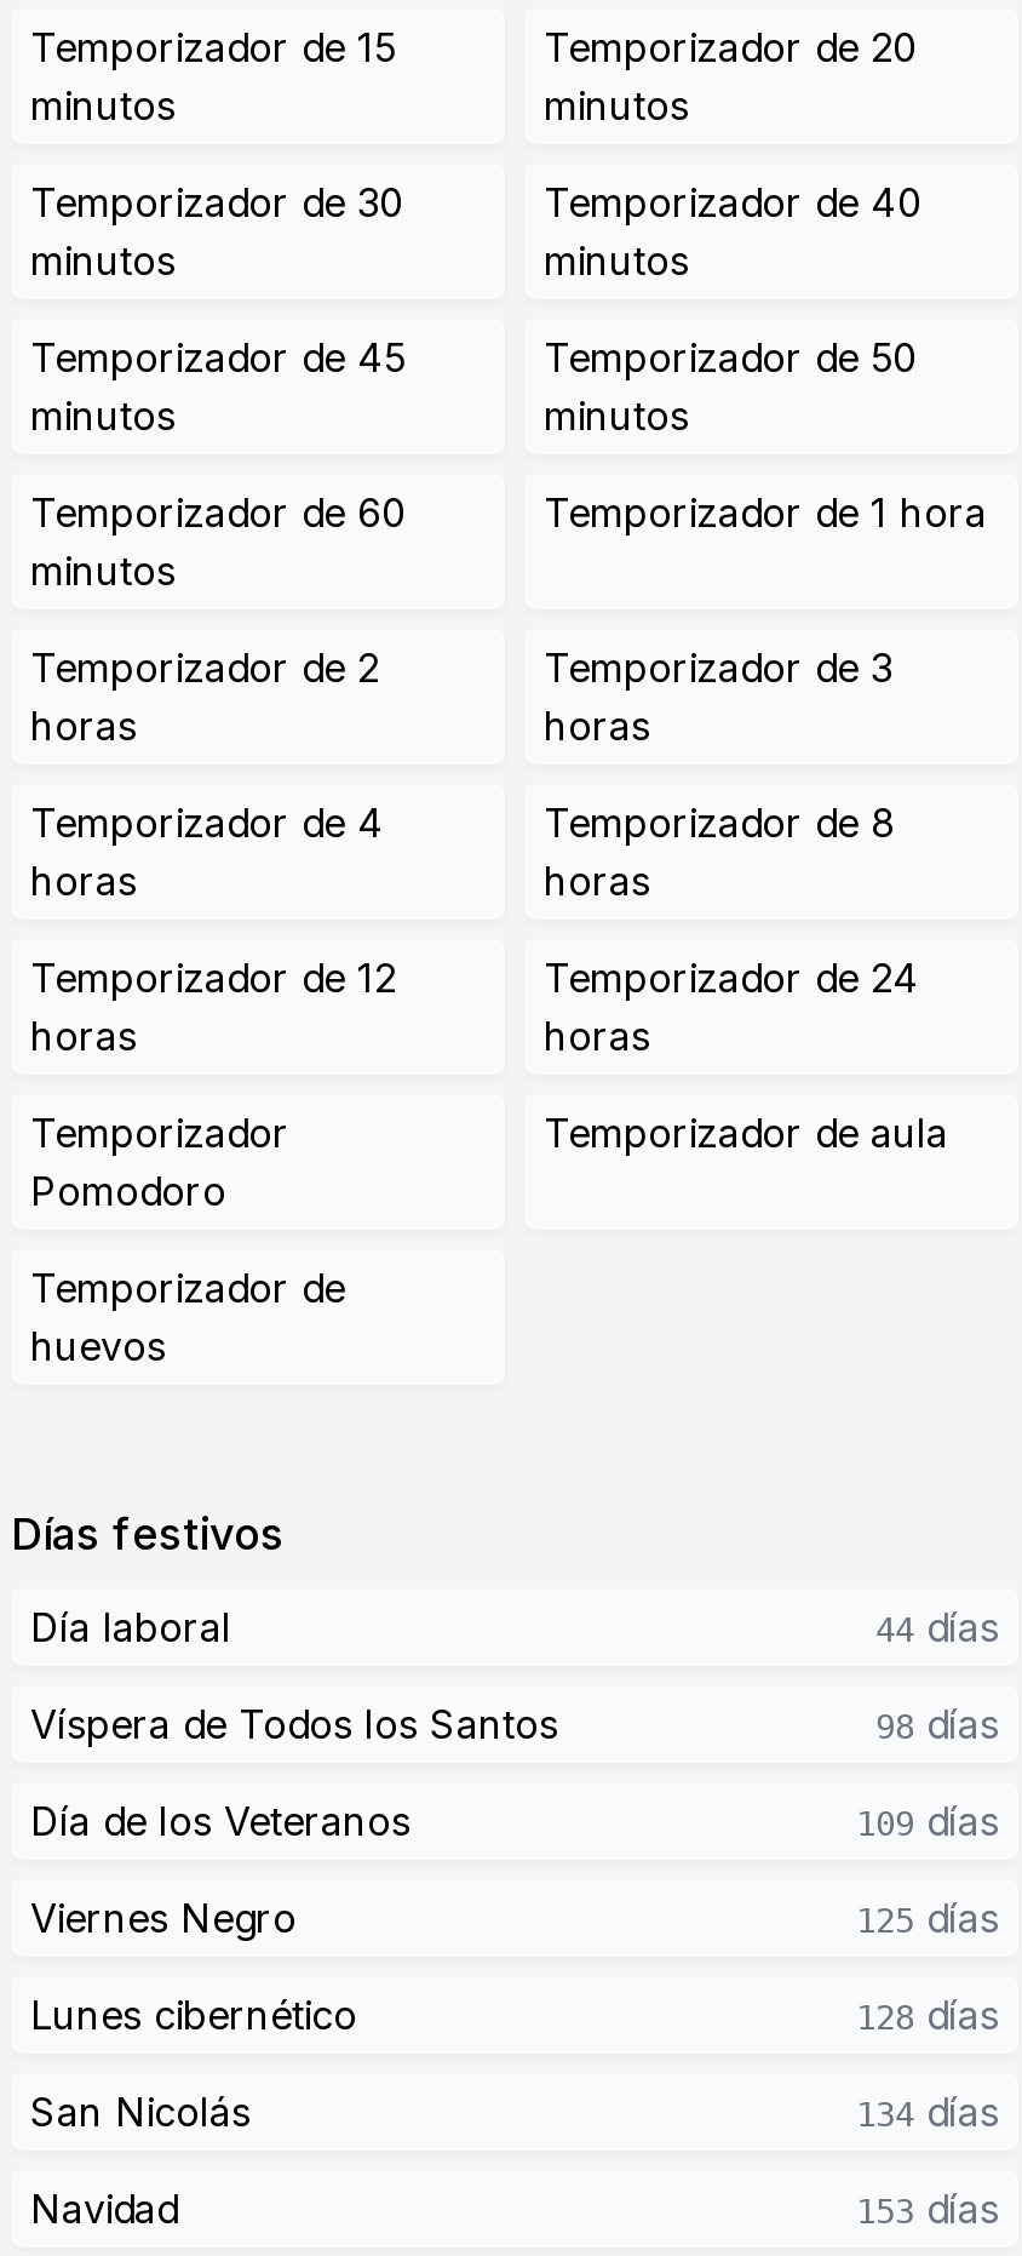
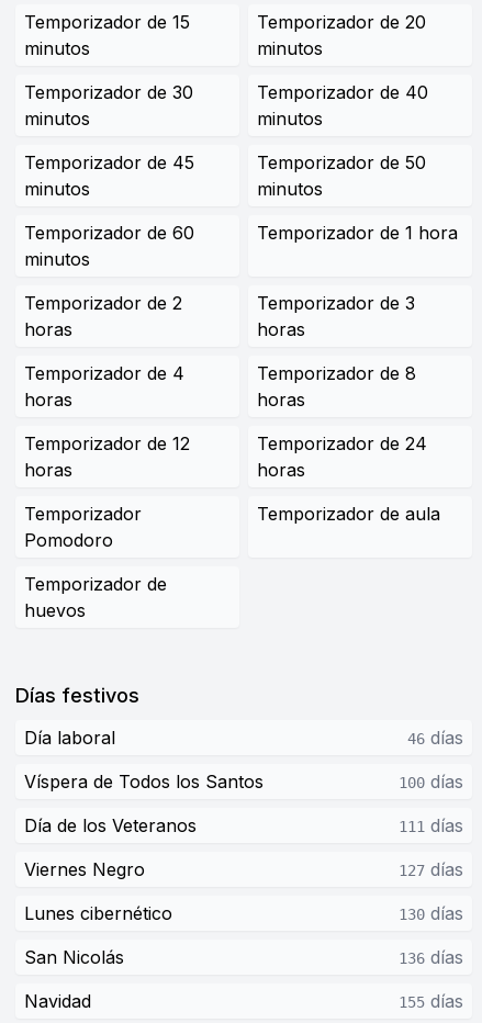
[875,1603,999,1651] 44 días -> [407,727,463,749] 46 días
[875,1700,999,1748] 98 días -> [399,771,463,792] 100 días
[856,1797,999,1845] 109 días -> [399,814,463,836] 111 días
[856,1894,999,1942] 125 días -> [399,858,463,880] 127 días
[856,1991,999,2039] 128 días -> [399,902,463,924] 130 días
[856,2088,999,2136] 134 días -> [399,946,463,968] 136 días
[856,2185,999,2233] 153 días -> [399,990,463,1012] 155 días

